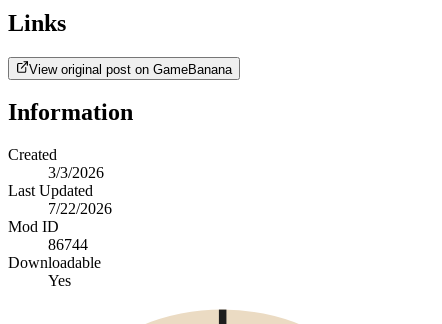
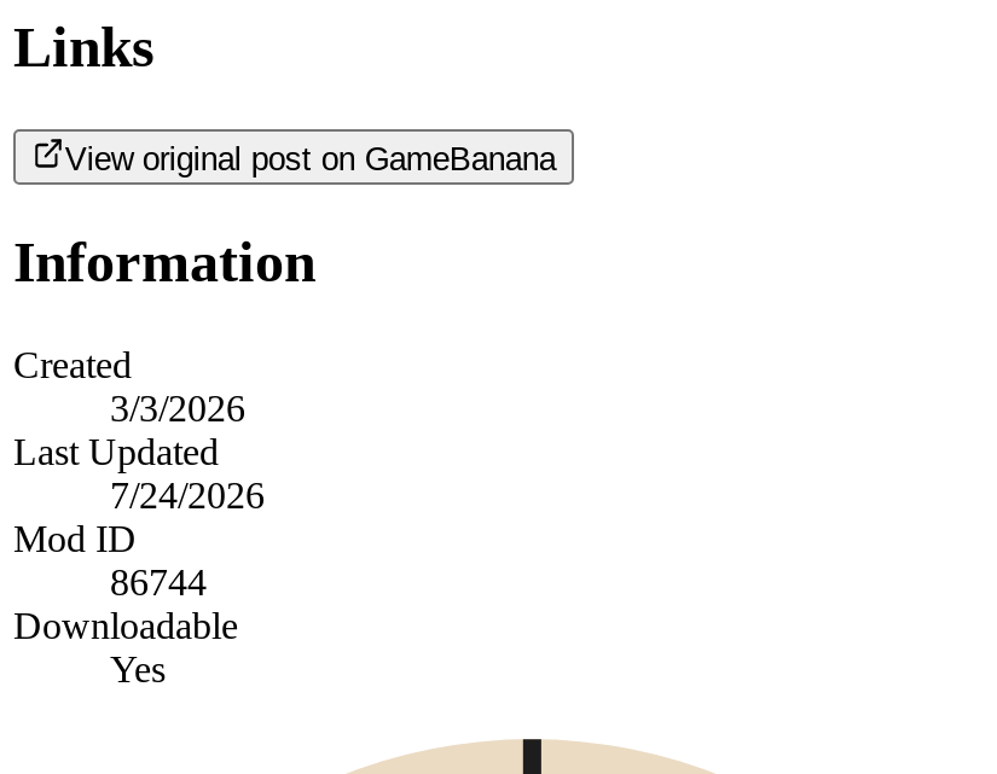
[48,200,112,217] 7/22/2026 -> [110,475,265,516] 7/24/2026

